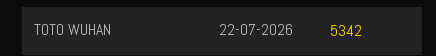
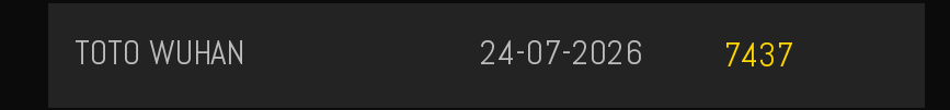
[219,20,293,40] 22-07-2026 -> [480,32,642,75] 24-07-2026
[330,20,362,40] 5342 -> [723,33,793,76] 7437

